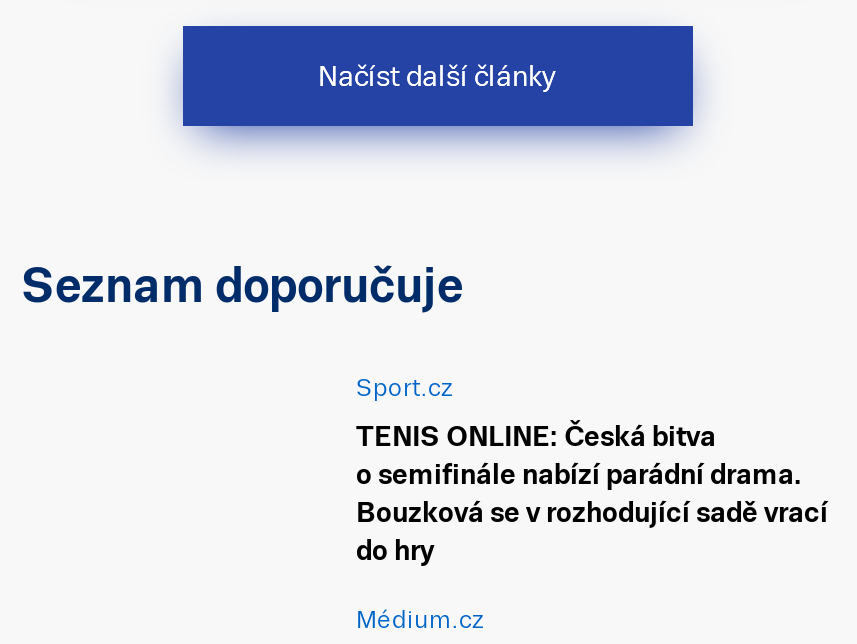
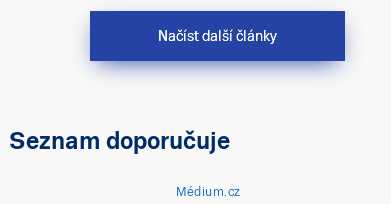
[356,374,828,566] Sport.cz | TENIS ONLINE: Česká bitva | o semifinále nabízí parádní drama. | Bouzková se v rozhodující sadě vrací | do hry -> none

